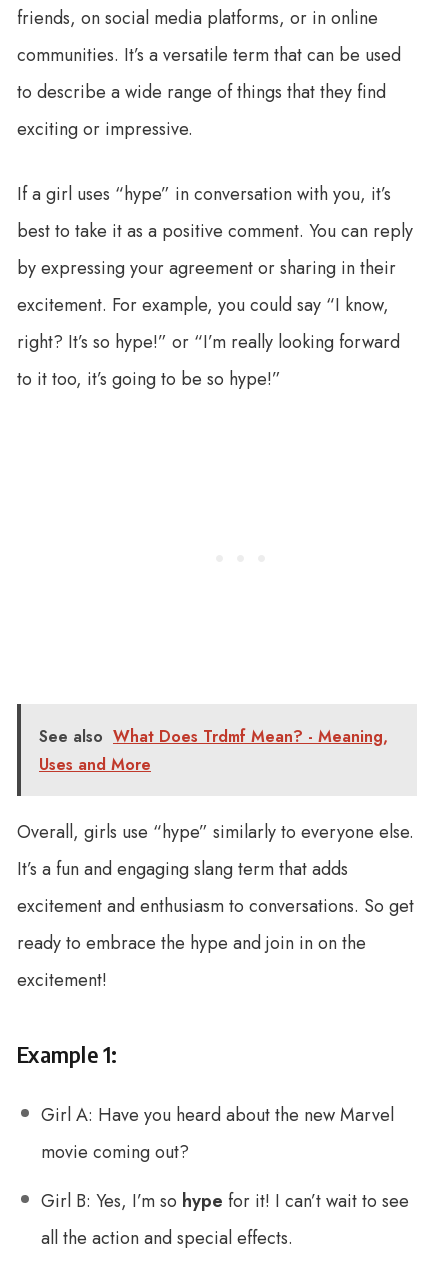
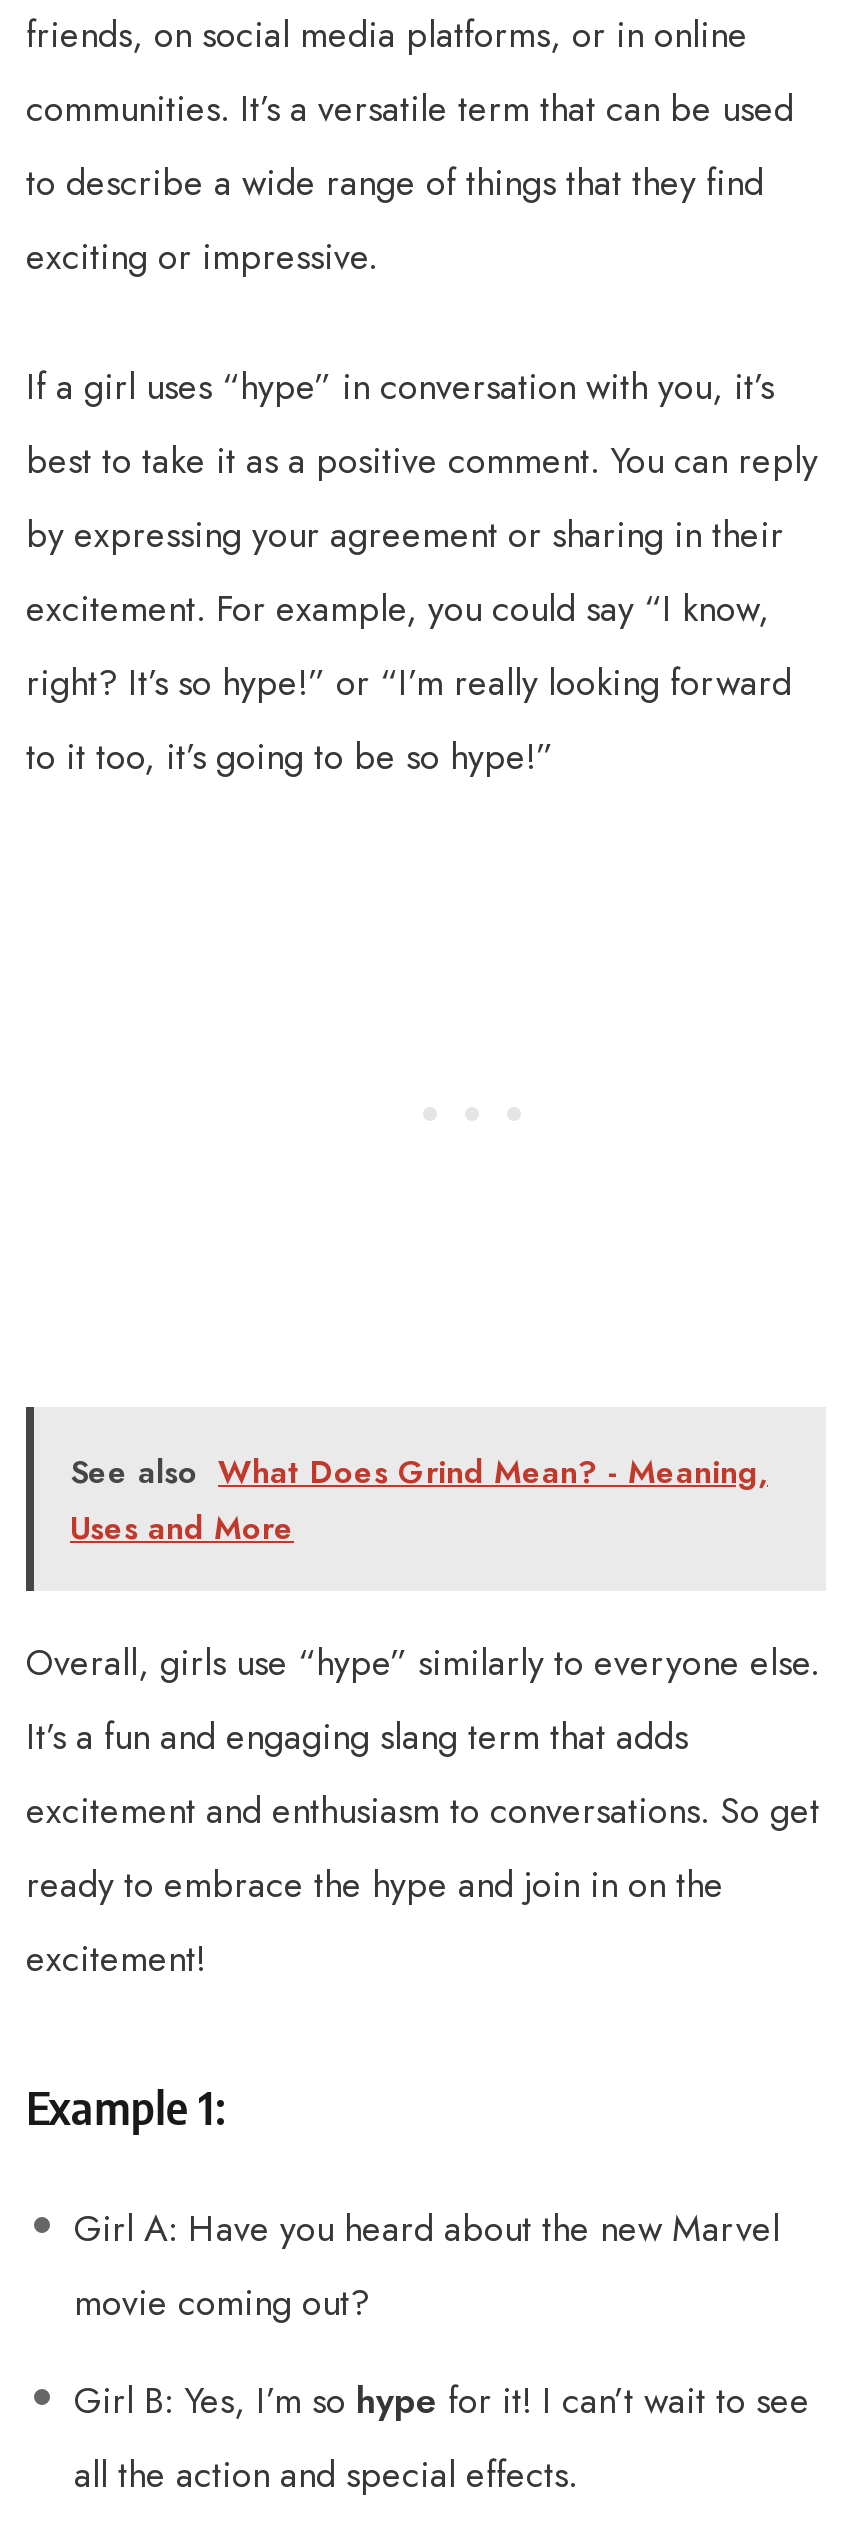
[39,725,388,748] See also What Does Trdmf Mean? - Meaning, -> [70,1450,768,1496] See also What Does Grind Mean? - Meaning,

